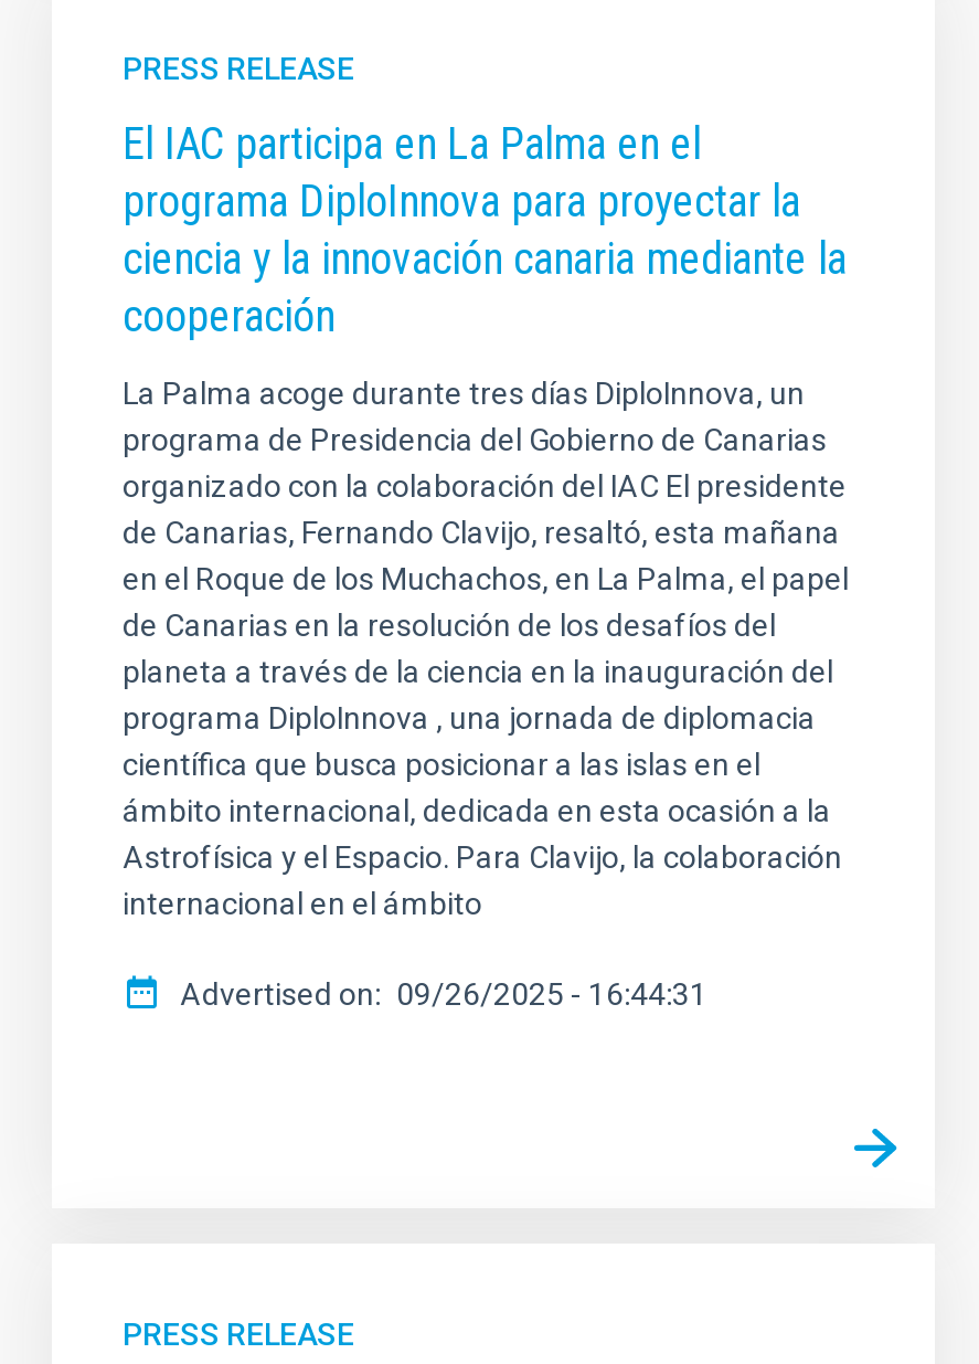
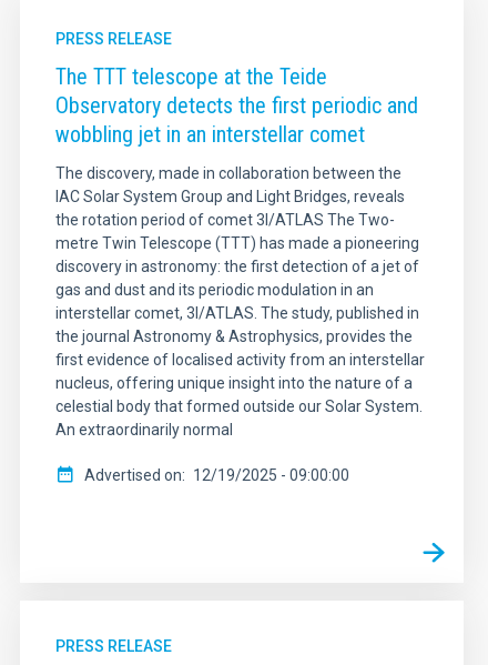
[123,118,847,343] El IAC participa en La Palma en el | programa DiploInnova para proyectar la | ciencia y la innovación canaria mediante la | cooperación -> [55,64,418,148] The TTT telescope at the Teide | Observatory detects the first periodic and | wobbling jet in an interstellar comet
[123,376,849,922] La Palma acoge durante tres días DiploInnova, un | programa de Presidencia del Gobierno de Canarias | organizado con la colaboración del IAC El presidente | de Canarias, Fernando Clavijo, resaltó, esta mañana | en el Roque de los Muchachos, en La Palma, el papel | de Canarias en la resolución de los desafíos del | planeta a través de la ciencia en la inauguración del | programa DiploInnova , una jornada de diplomacia | científica que busca posicionar a las islas en el | ámbito internacional, dedicada en esta ocasión a la | Astrofísica y el Espacio. Para Clavijo, la colaboración | internacional en el ámbito -> [55,165,425,439] The discovery, made in collaboration between the | IAC Solar System Group and Light Bridges, reveals | the rotation period of comet 3I/ATLAS The Two- | metre Twin Telescope (TTT) has made a pioneering | discovery in astronomy: the first detection of a jet of | gas and dust and its periodic modulation in an | interstellar comet, 3I/ATLAS. The study, published in | the journal Astronomy & Astrophysics, provides the | first evidence of localised activity from an interstellar | nucleus, offering unique insight into the nature of a | celestial body that formed outside our Solar System. | An extraordinarily normal
[180,977,707,1012] Advertised on 09/26/2025 - 16:44:31 -> [84,466,349,484] Advertised on 12/19/2025 - 09:00:00

